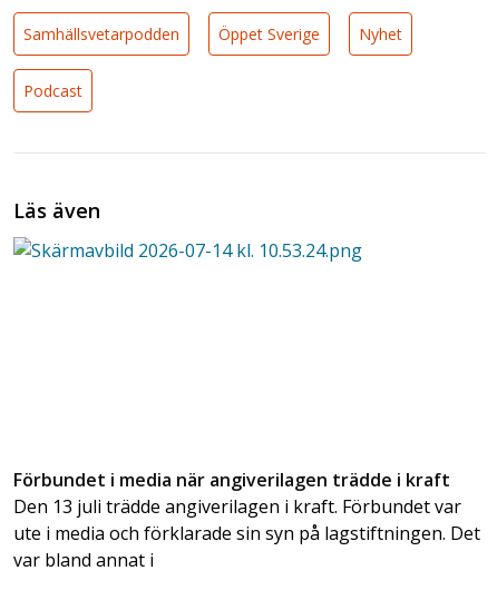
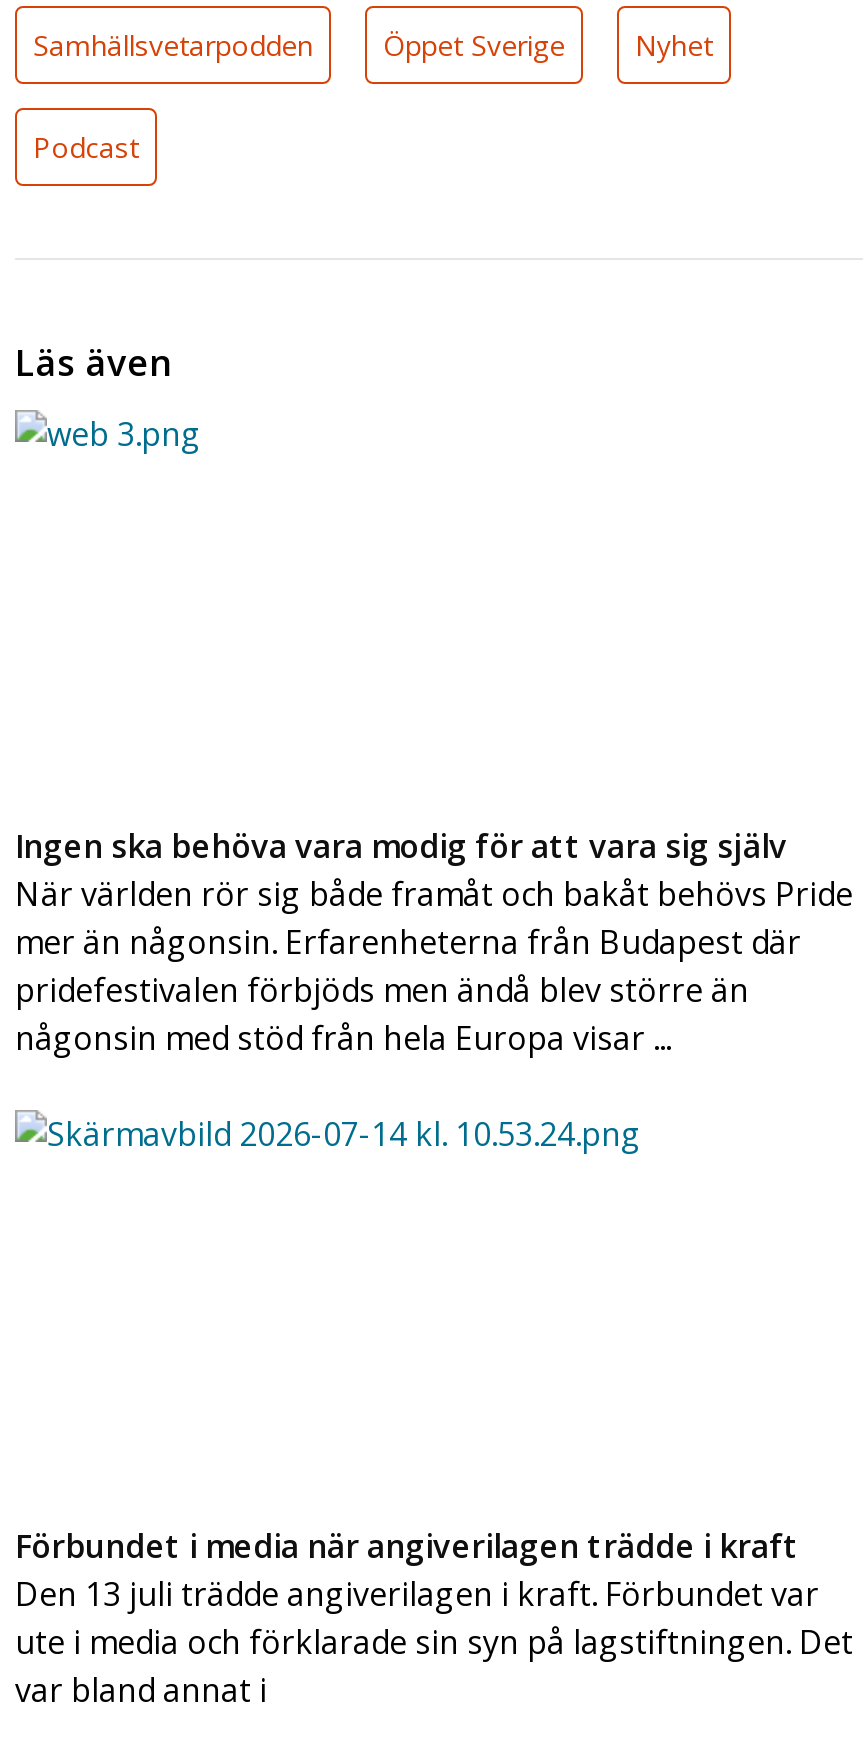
none -> [15,824,853,1060] Ingen ska behöva vara modig för att vara sig själv | När världen rör sig både framåt och bakåt behövs Pride | mer än någonsin. Erfarenheterna från Budapest där | pridefestivalen förbjöds men ändå blev större än | någonsin med stöd från hela Europa visar ...

